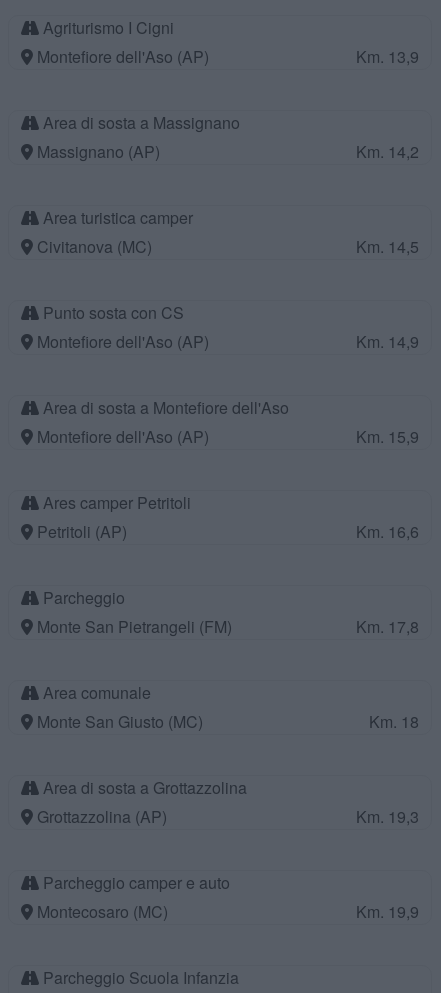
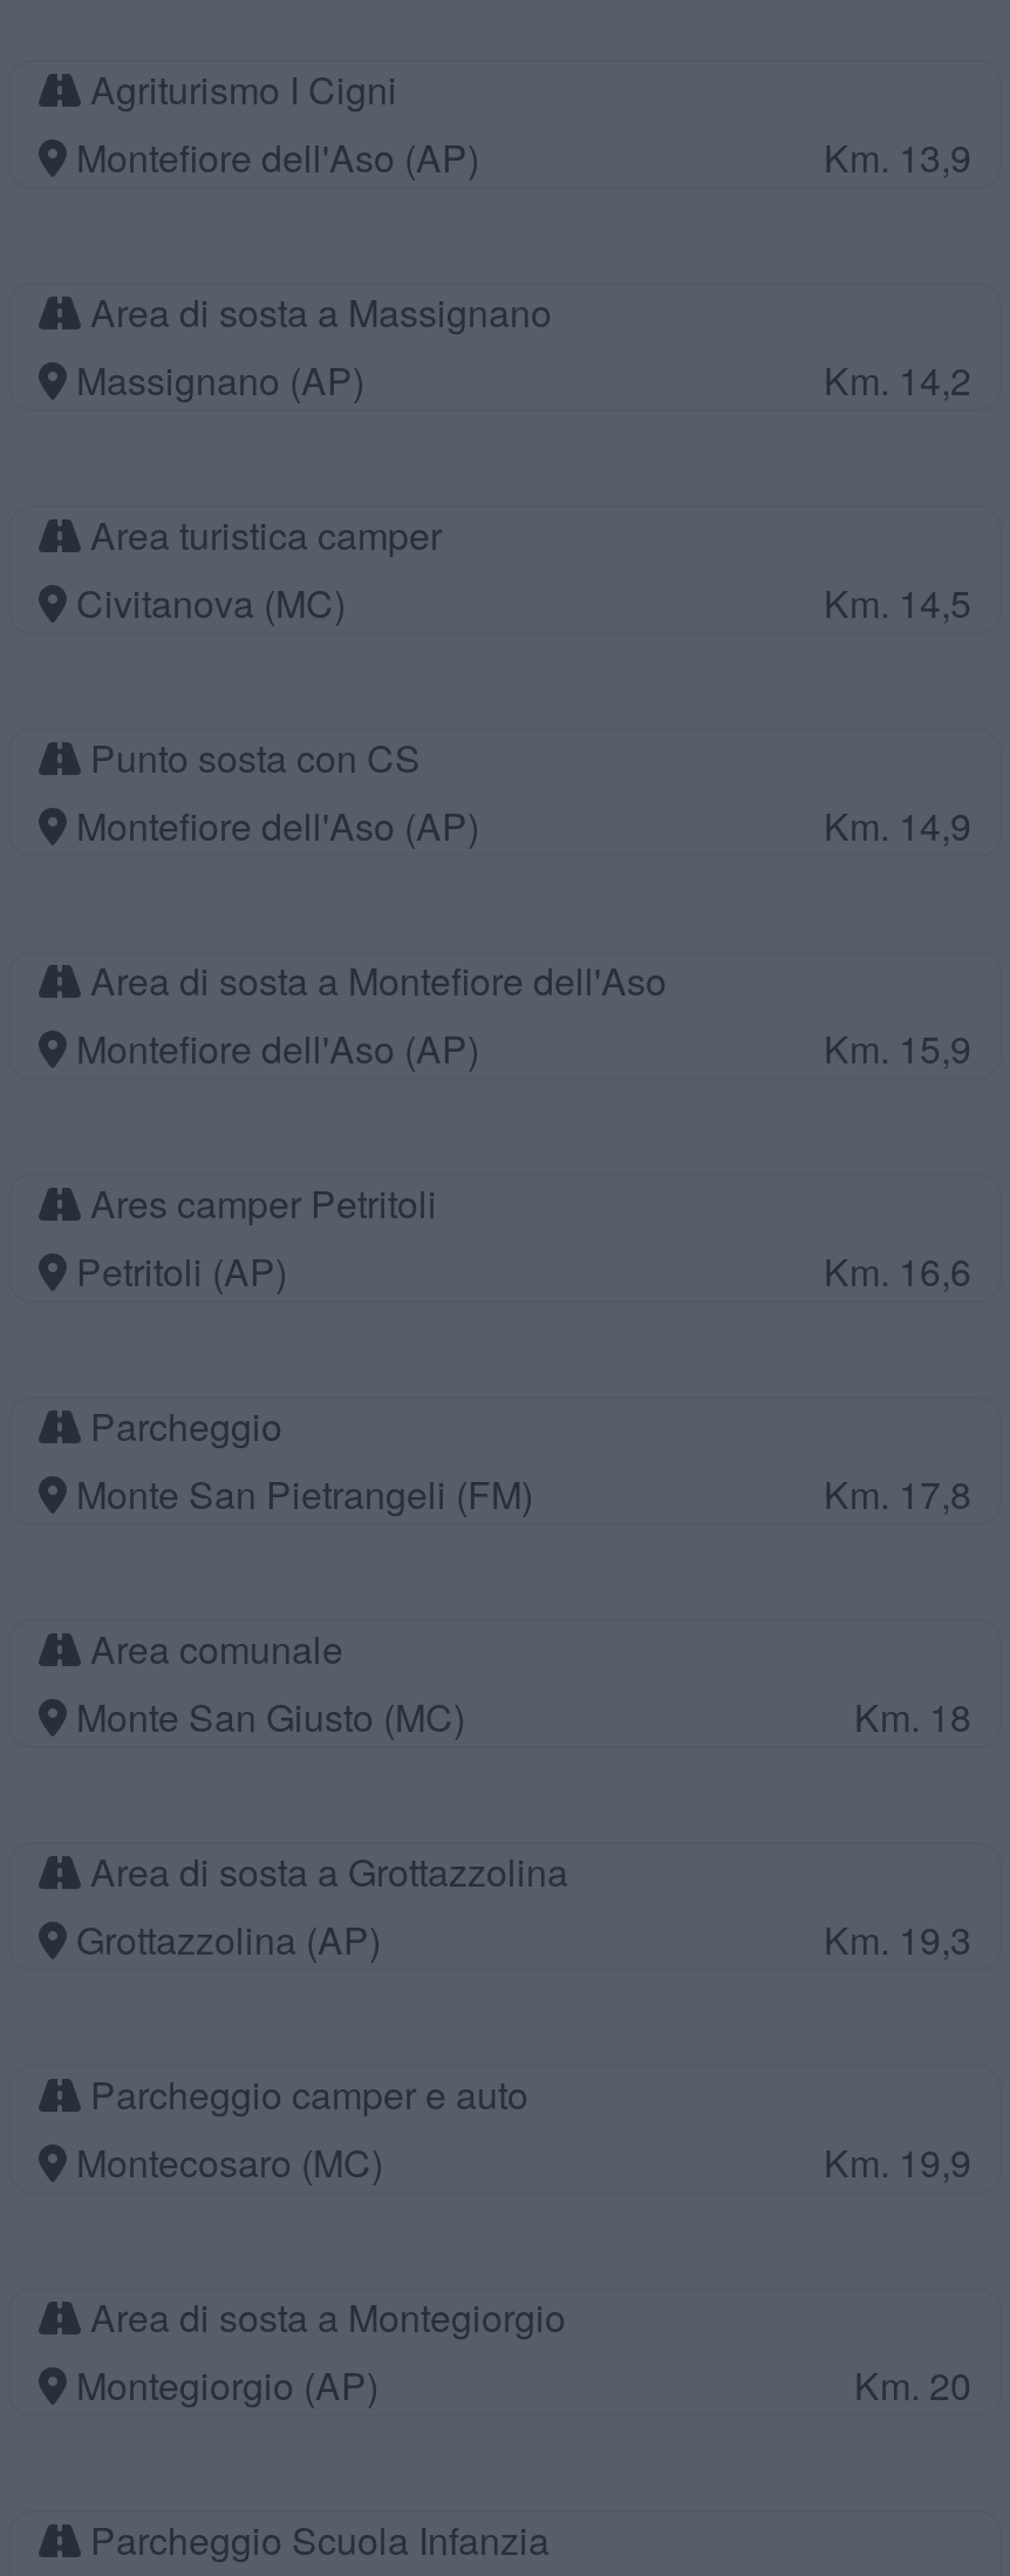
none -> [67,2290,971,2412] Area di sosta a Montegiorgio | Montegiorgio (AP) | Km. 20

